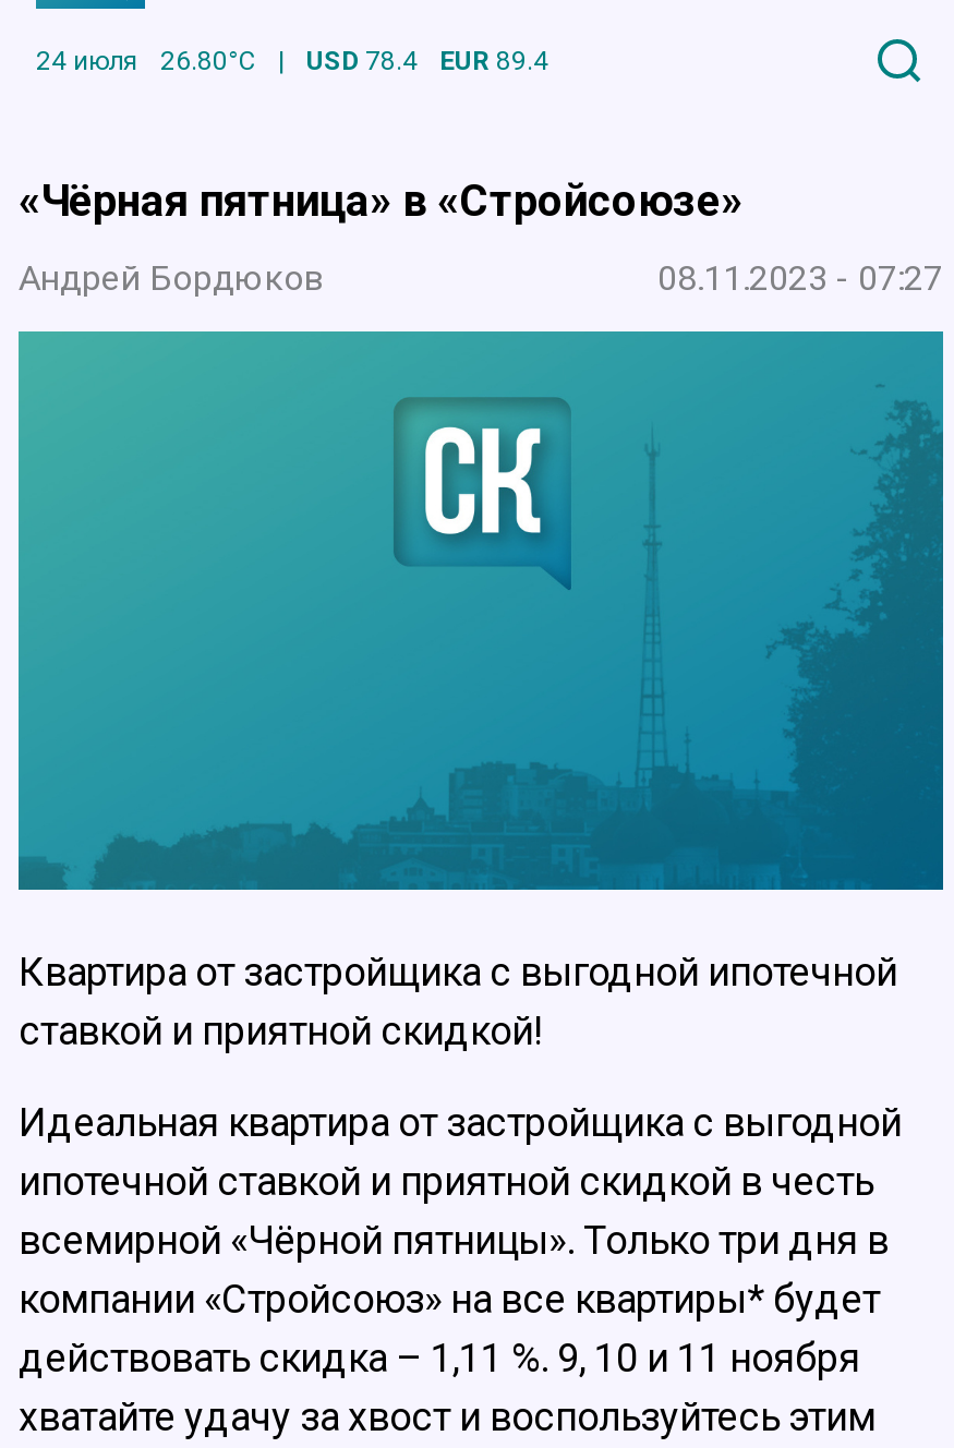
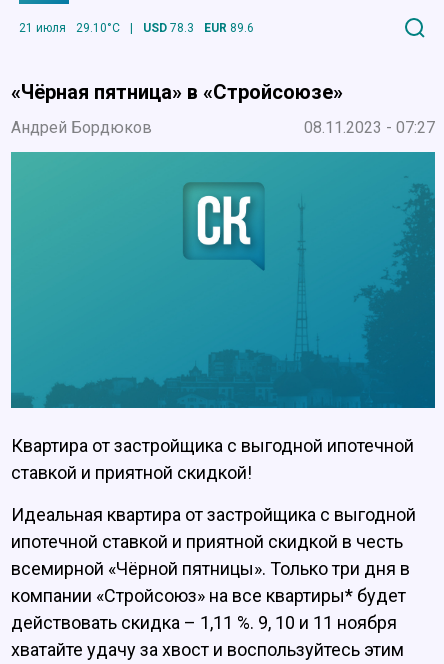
[36,45,256,75] 24 июля | 26.80°C -> [19,21,120,35] 21 июля | 29.10°C
[306,45,418,75] USD 78.4 -> [143,21,194,35] USD 78.3
[439,45,548,75] EUR 89.4 -> [204,21,254,35] EUR 89.6

